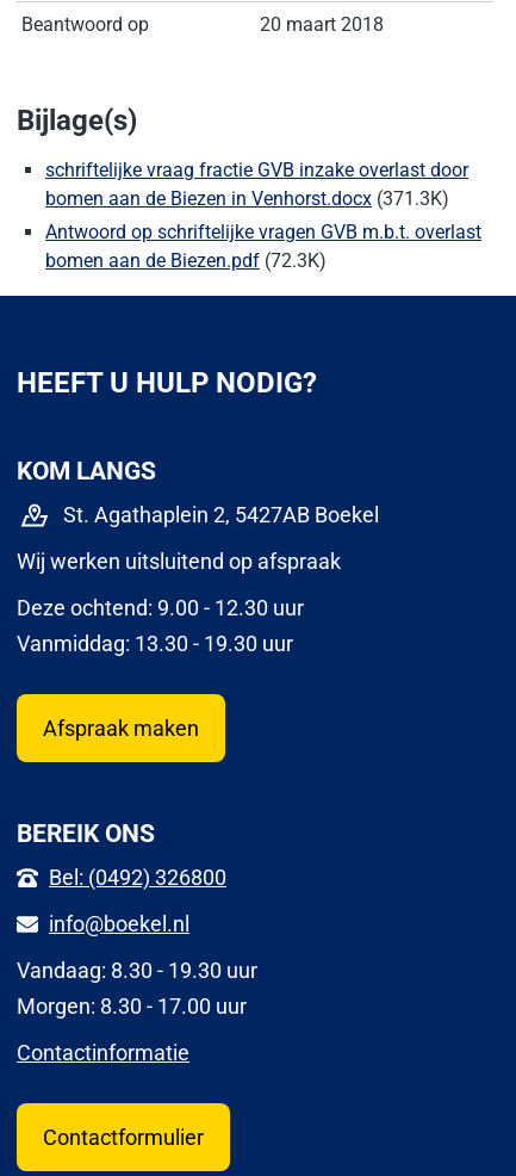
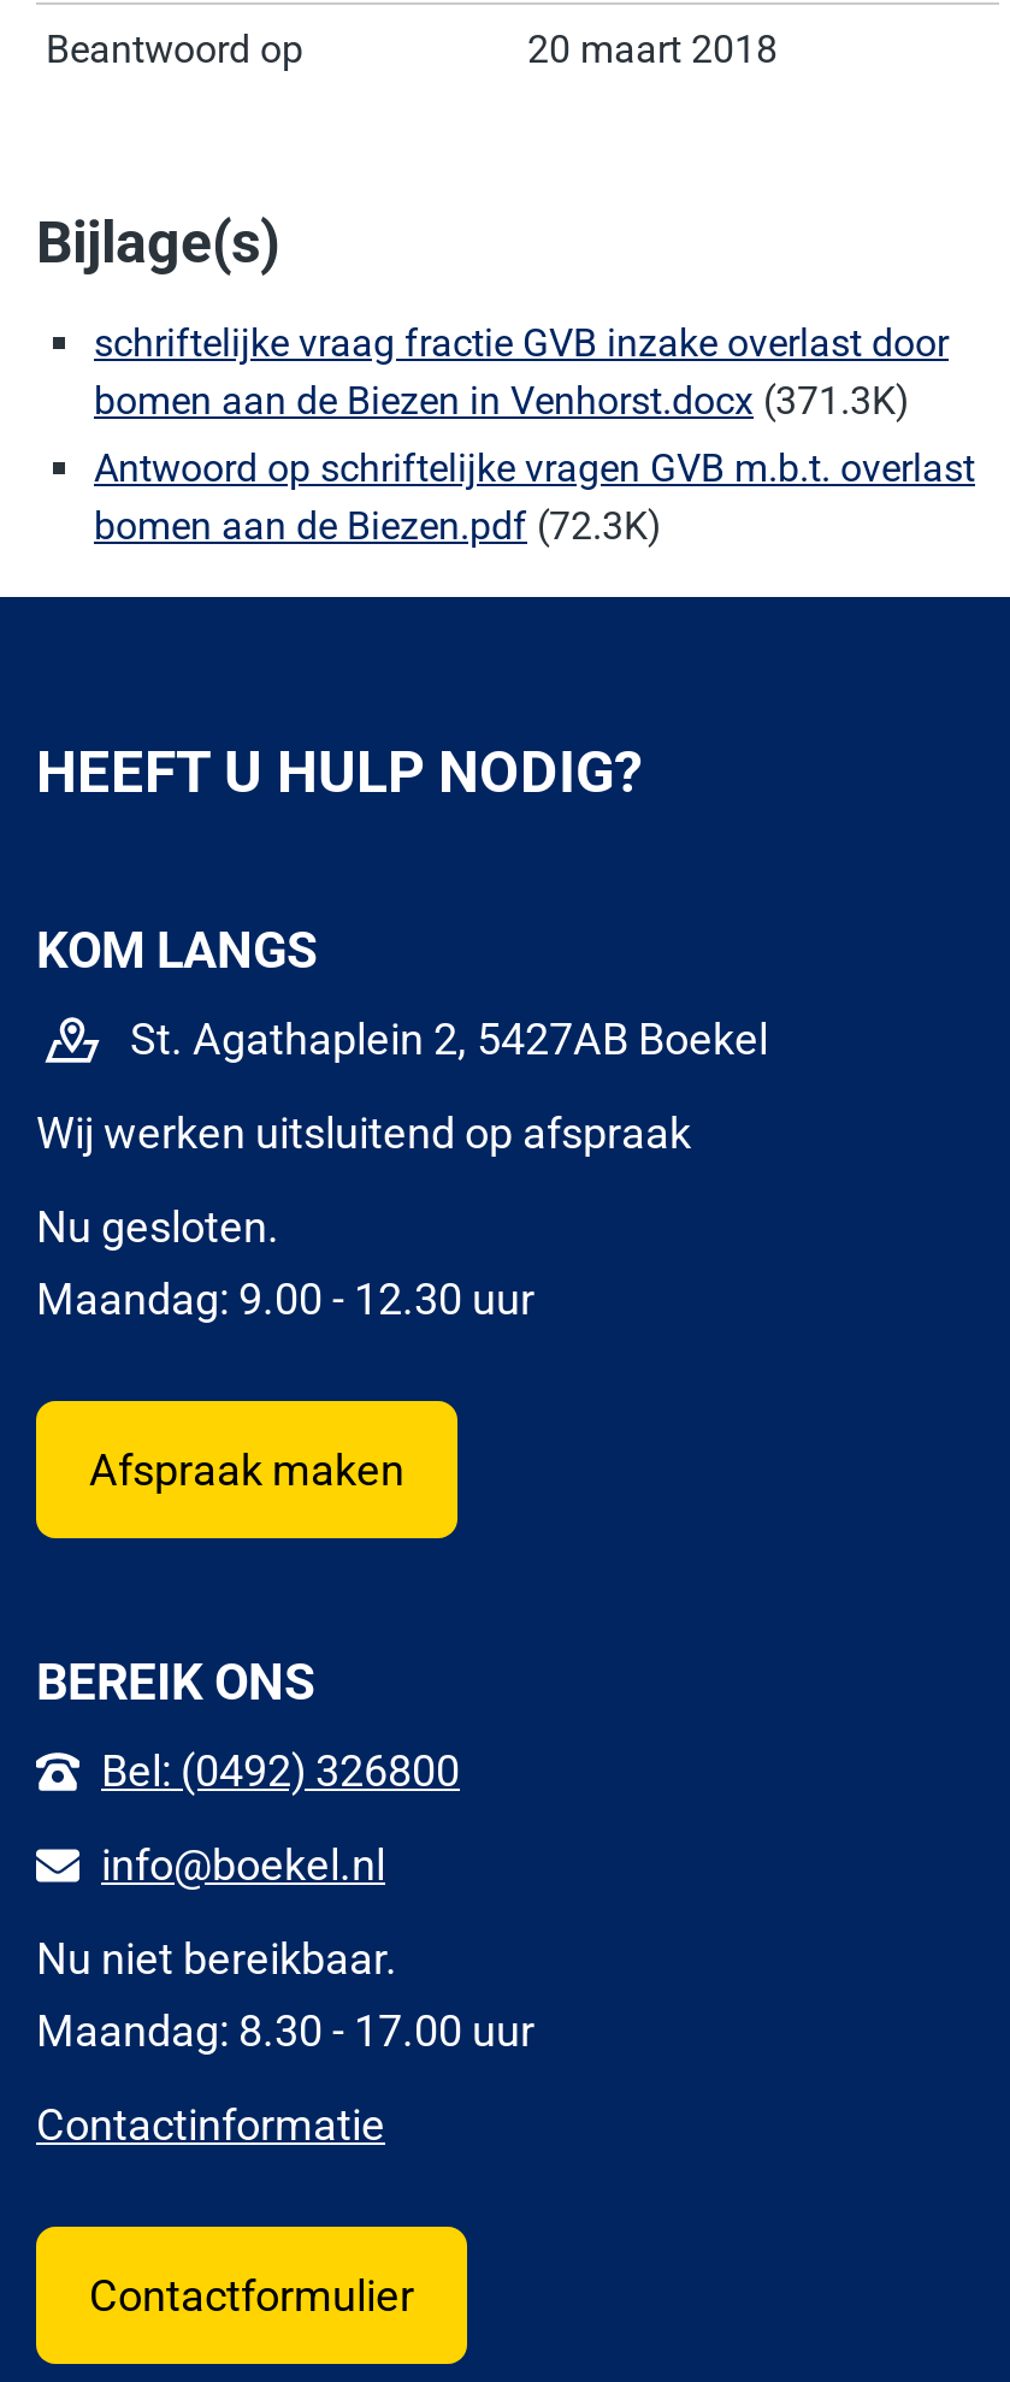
[17,596,304,656] Deze ochtend: 9.00 - 12.30 uur | Vanmiddag: 13.30 - 19.30 uur -> [36,1202,534,1325] Nu gesloten. | Maandag: 9.00 - 12.30 uur
[17,958,257,1019] Vandaag: 8.30 - 19.30 uur | Morgen: 8.30 - 17.00 uur -> [36,1934,534,2057] Nu niet bereikbaar. | Maandag: 8.30 - 17.00 uur

